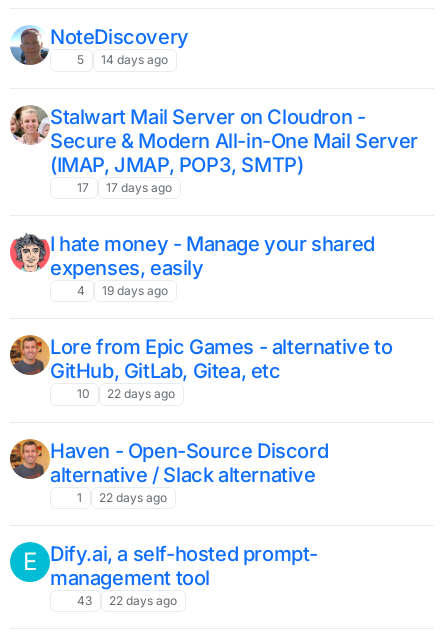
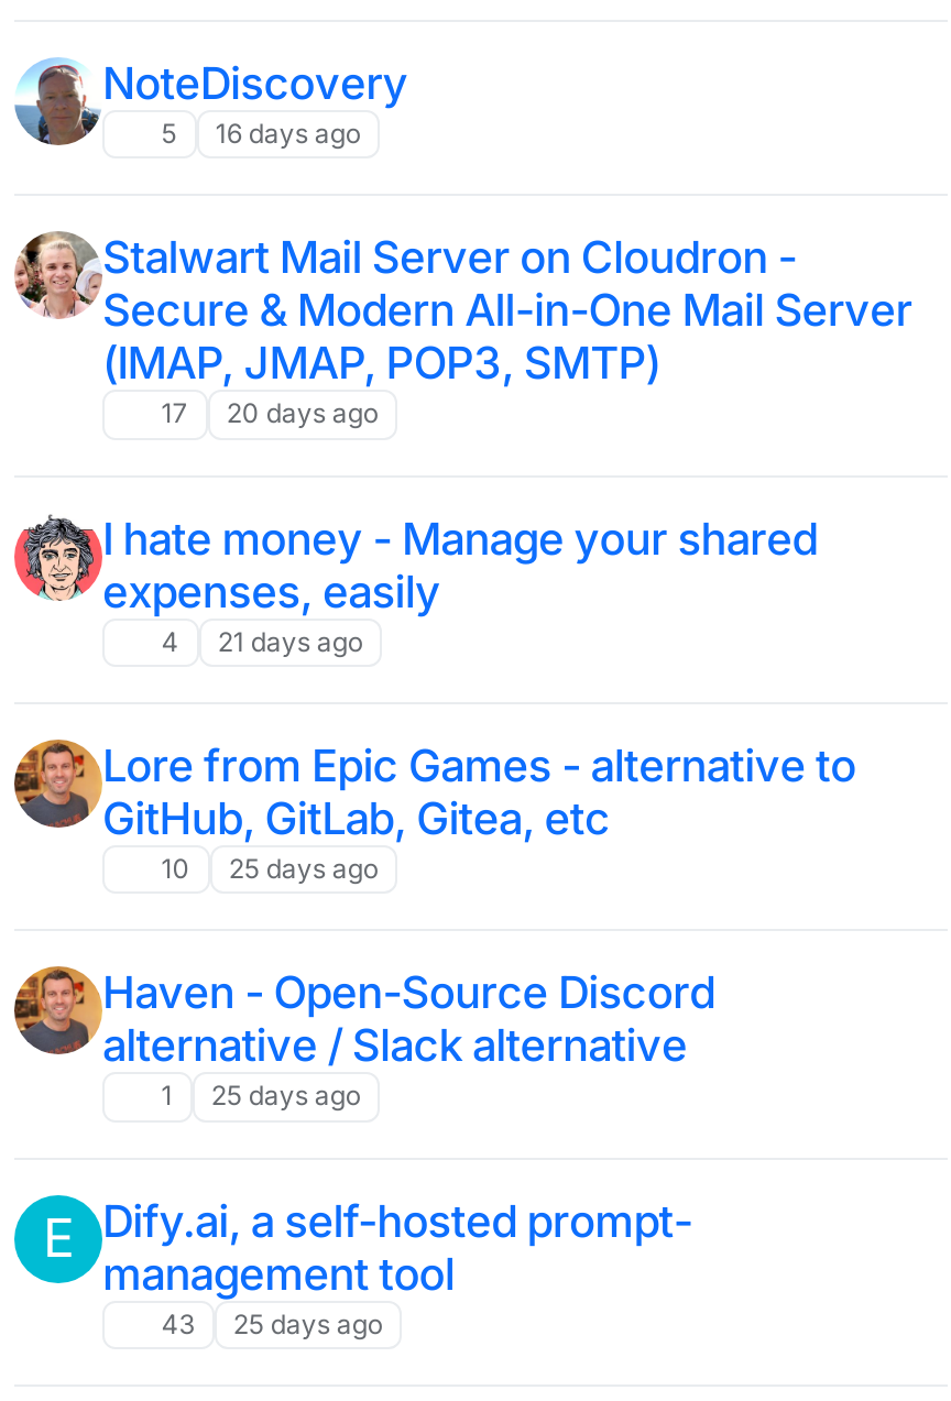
[77,52,168,67] 5 14 days ago -> [161,116,361,149] 5 16 days ago
[77,180,172,195] 17 17 days ago -> [161,397,378,430] 17 20 days ago
[77,283,168,298] 4 19 days ago -> [161,624,363,657] 4 21 days ago
[77,386,175,401] 10 22 days ago -> [161,852,378,885] 10 25 days ago
[77,490,167,505] 1 22 days ago -> [161,1079,361,1112] 1 25 days ago
[77,593,177,608] 43 22 days ago -> [161,1307,383,1340] 43 25 days ago

